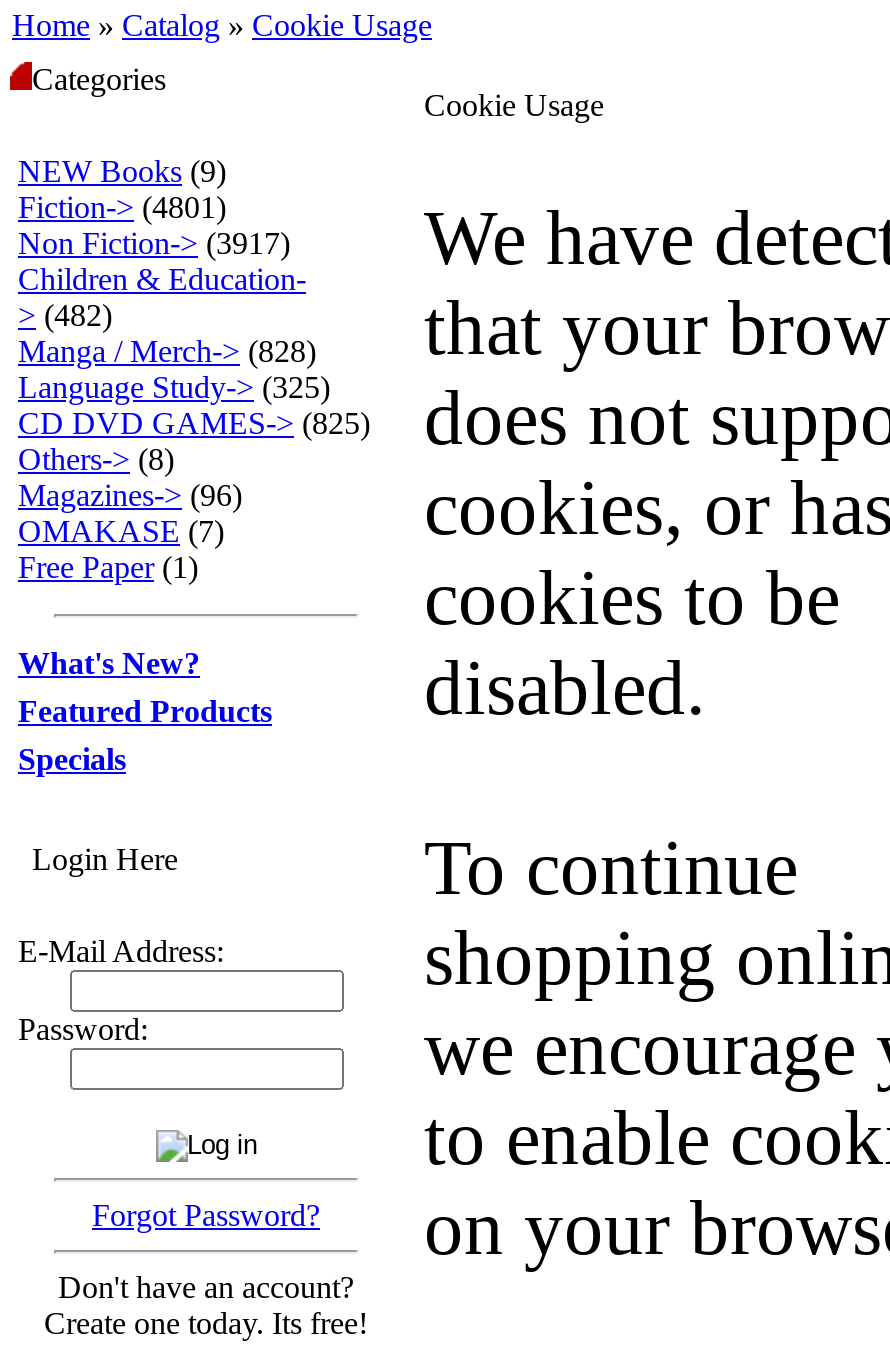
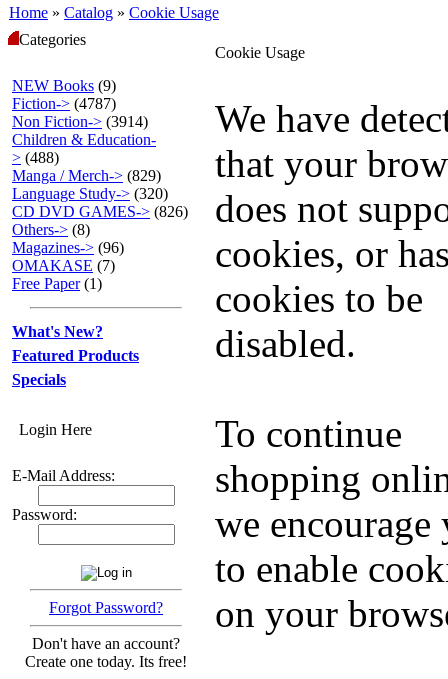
[18,190,226,224] Fiction-> (4801) -> [12,95,116,112] Fiction-> (4787)
[18,226,290,260] Non Fiction-> (3917) -> [12,113,148,130] Non Fiction-> (3914)
[18,298,112,332] > (482) -> [12,149,59,166] > (488)
[18,334,316,368] Manga / Merch-> (828) -> [12,167,161,184] Manga / Merch-> (829)
[18,370,330,404] Language Study->(325) -> [12,185,168,202] Language Study->(320)
[18,406,370,440] CD DVD GAMES-> (825) -> [12,203,188,220] CD DVD GAMES-> (826)

